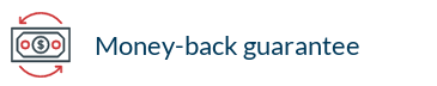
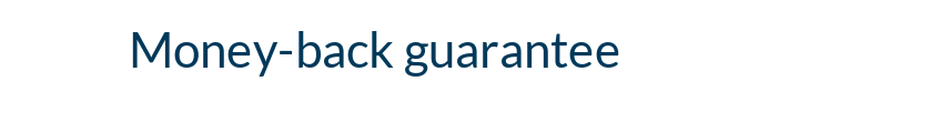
[10,11,67,79] [image] -> none

